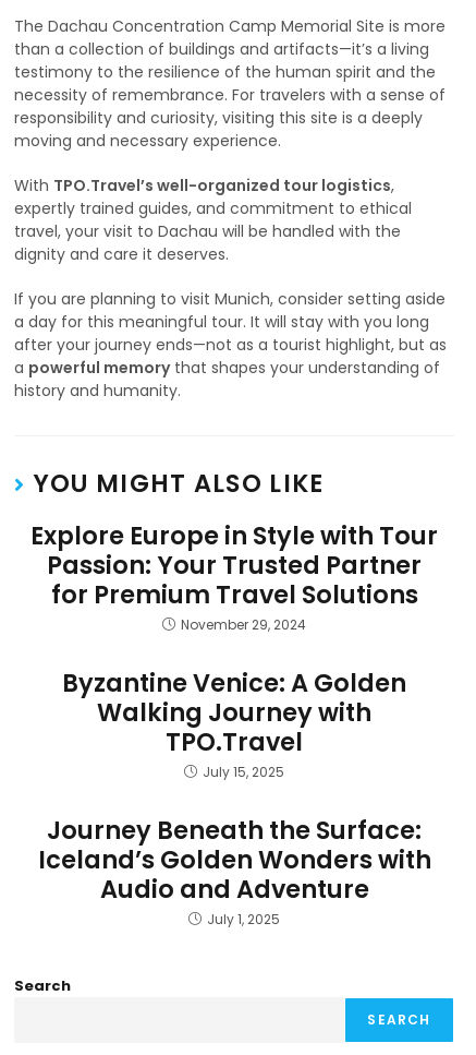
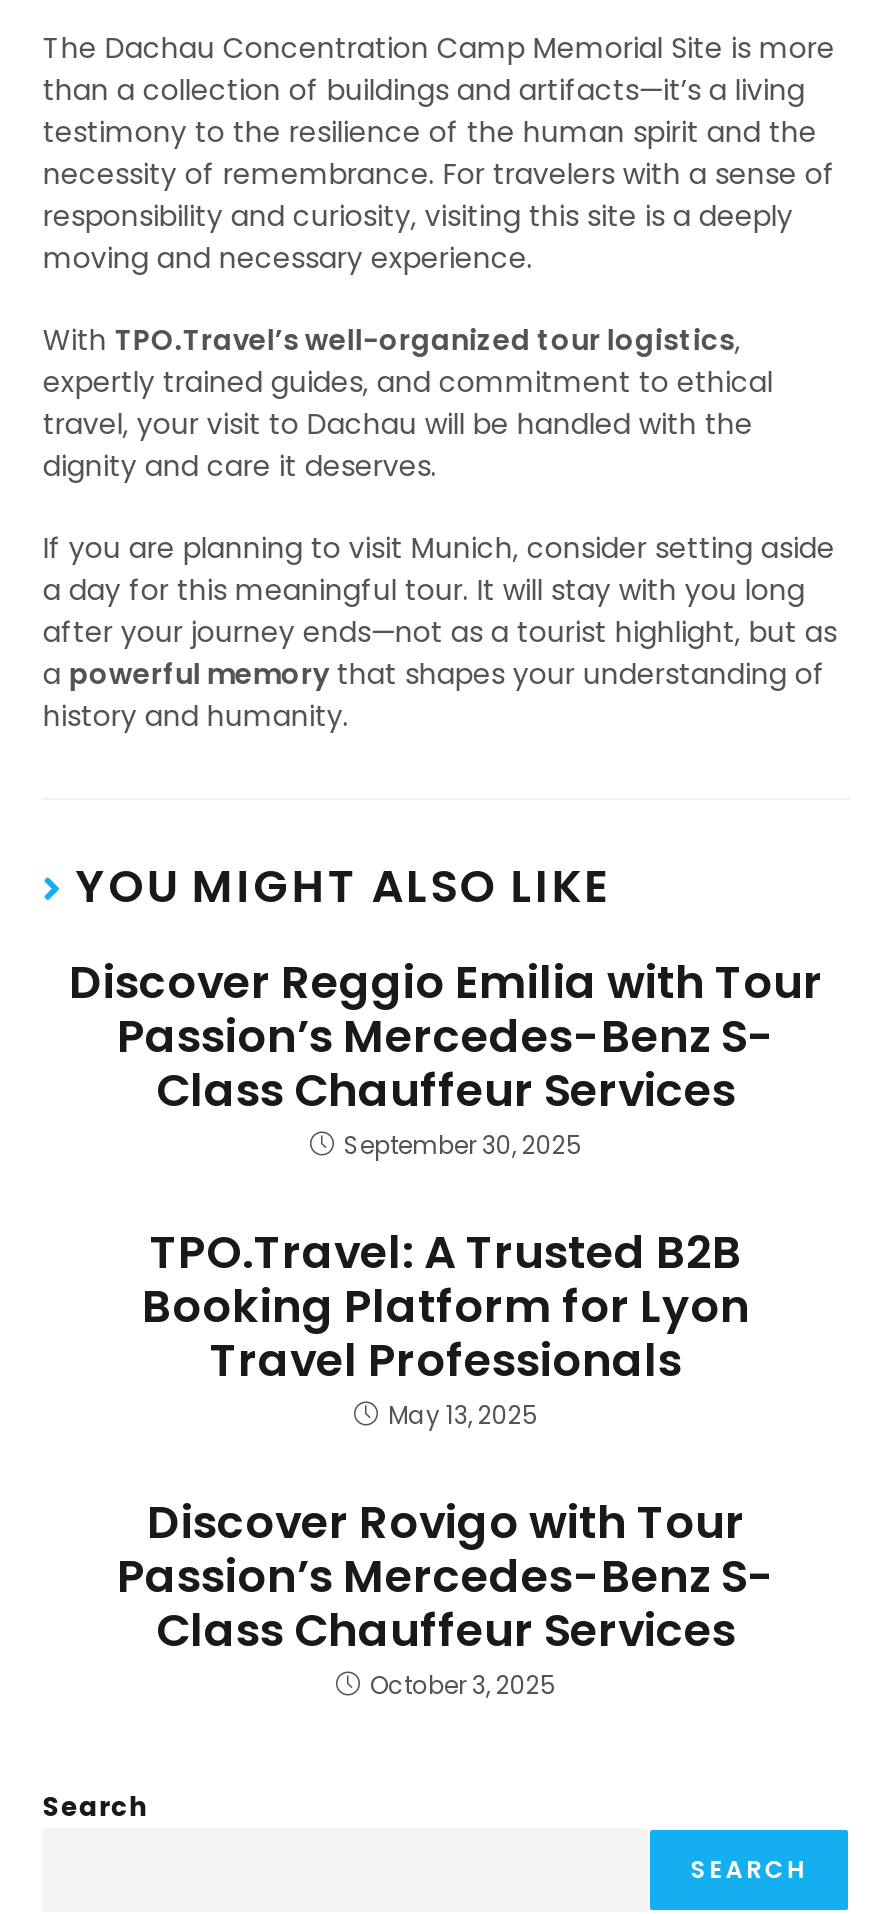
[30,518,438,634] Explore Europe in Style with Tour | Passion: Your Trusted Partner | for Premium Travel Solutions | November 29, 2024 -> [69,950,823,1162] Discover Reggio Emilia with Tour | Passion’s Mercedes-Benz S- | Class Chauffeur Services | September 30, 2025
[62,666,406,781] Byzantine Venice: A Golden | Walking Journey with | TPO.Travel | July 15, 2025 -> [142,1220,750,1432] TPO.Travel: A Trusted B2B | Booking Platform for Lyon | Travel Professionals | May 13, 2025
[38,813,431,928] Journey Beneath the Surface: | Iceland’s Golden Wonders with | Audio and Adventure | July 1, 2025 -> [117,1490,775,1702] Discover Rovigo with Tour | Passion’s Mercedes-Benz S- | Class Chauffeur Services | October 3, 2025

